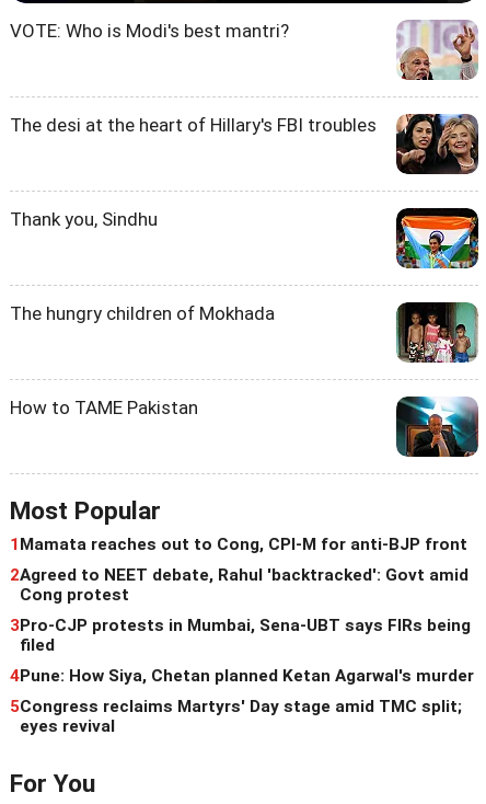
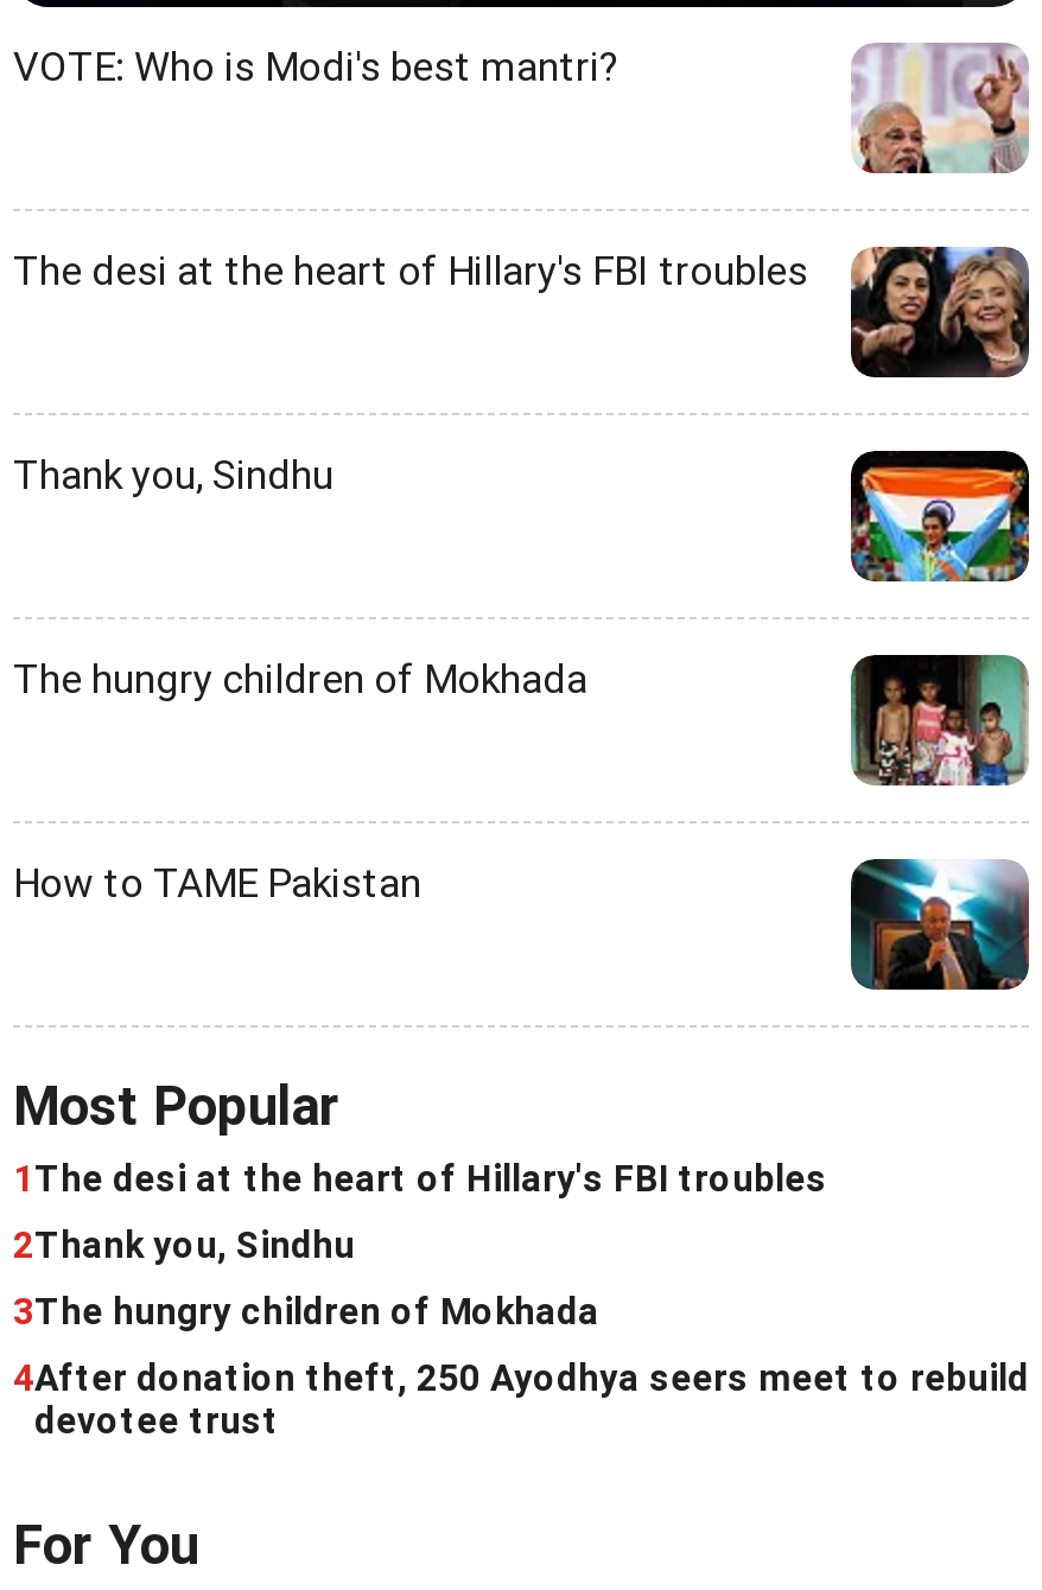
[10,534,474,736] 1 Mamata reaches out to Cong, CPI-M for anti-BJP front | 2Agreed to NEET debate, Rahul 'backtracked': Govt amid | Cong protest | 3Pro-CJP protests in Mumbai, Sena-UBT says FIRs being | filed | 4Pune: How Siya, Chetan planned Ketan Agarwal's murder | 5Congress reclaims Martyrs' Day stage amid TMC split; | eyes revival -> [13,1158,1029,1442] 1 The desi at the heart of Hillary's FBI troubles | 2Thank you, Sindhu | 3The hungry children of Mokhada | 4After donation theft, 250 Ayodhya seers meet to rebuild | devotee trust

